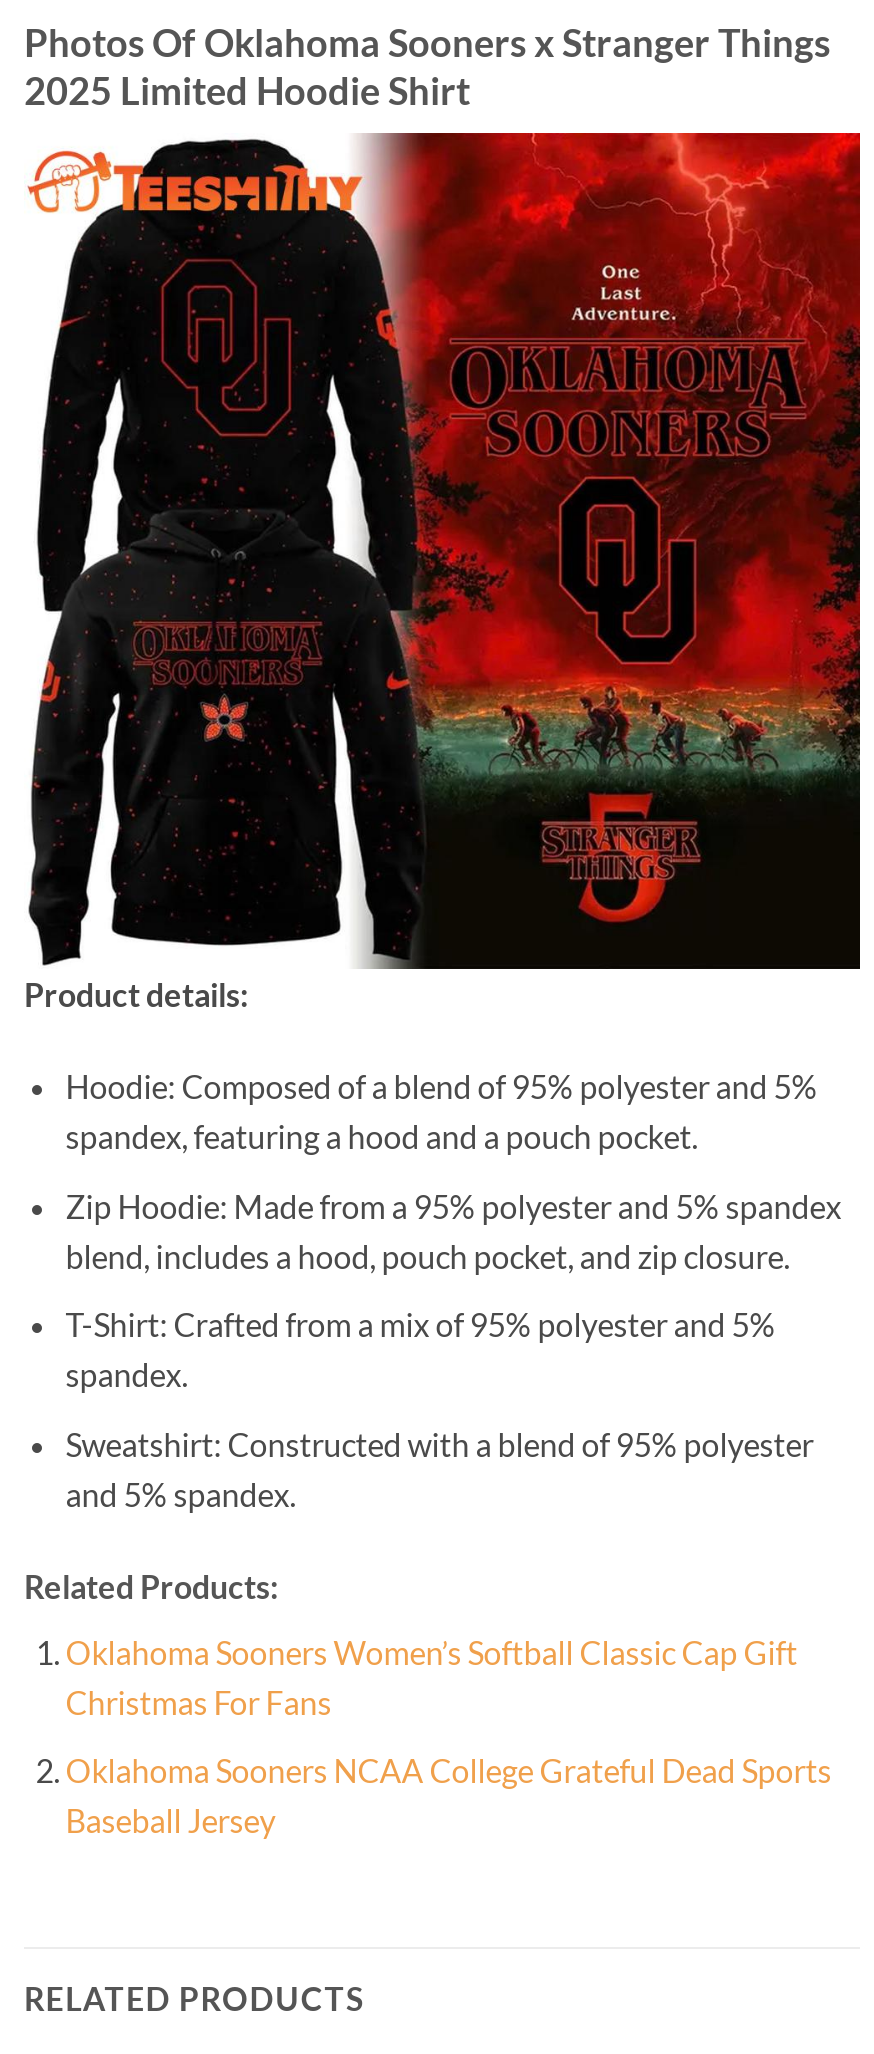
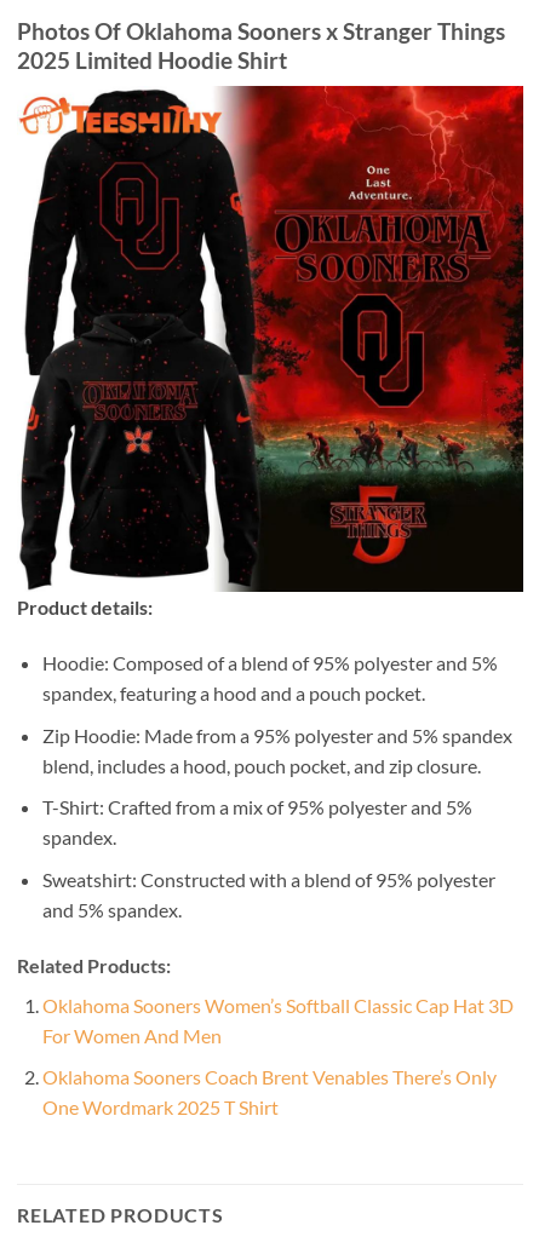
[66,1633,798,1721] Oklahoma Sooners Women’s Softball Classic Cap Gift | Christmas For Fans -> [42,994,513,1047] Oklahoma Sooners Women’s Softball Classic Cap Hat 3D | For Women And Men
[66,1752,832,1840] Oklahoma Sooners NCAA College Grateful Dead Sports | Baseball Jersey -> [42,1066,496,1119] Oklahoma Sooners Coach Brent Venables There’s Only | One Wordmark 2025 T Shirt

